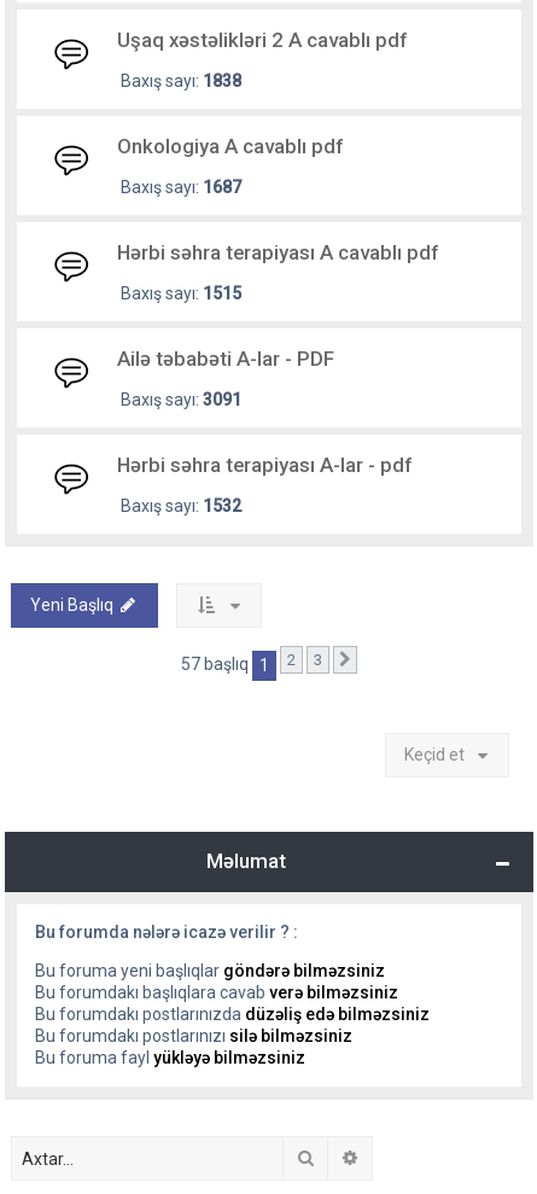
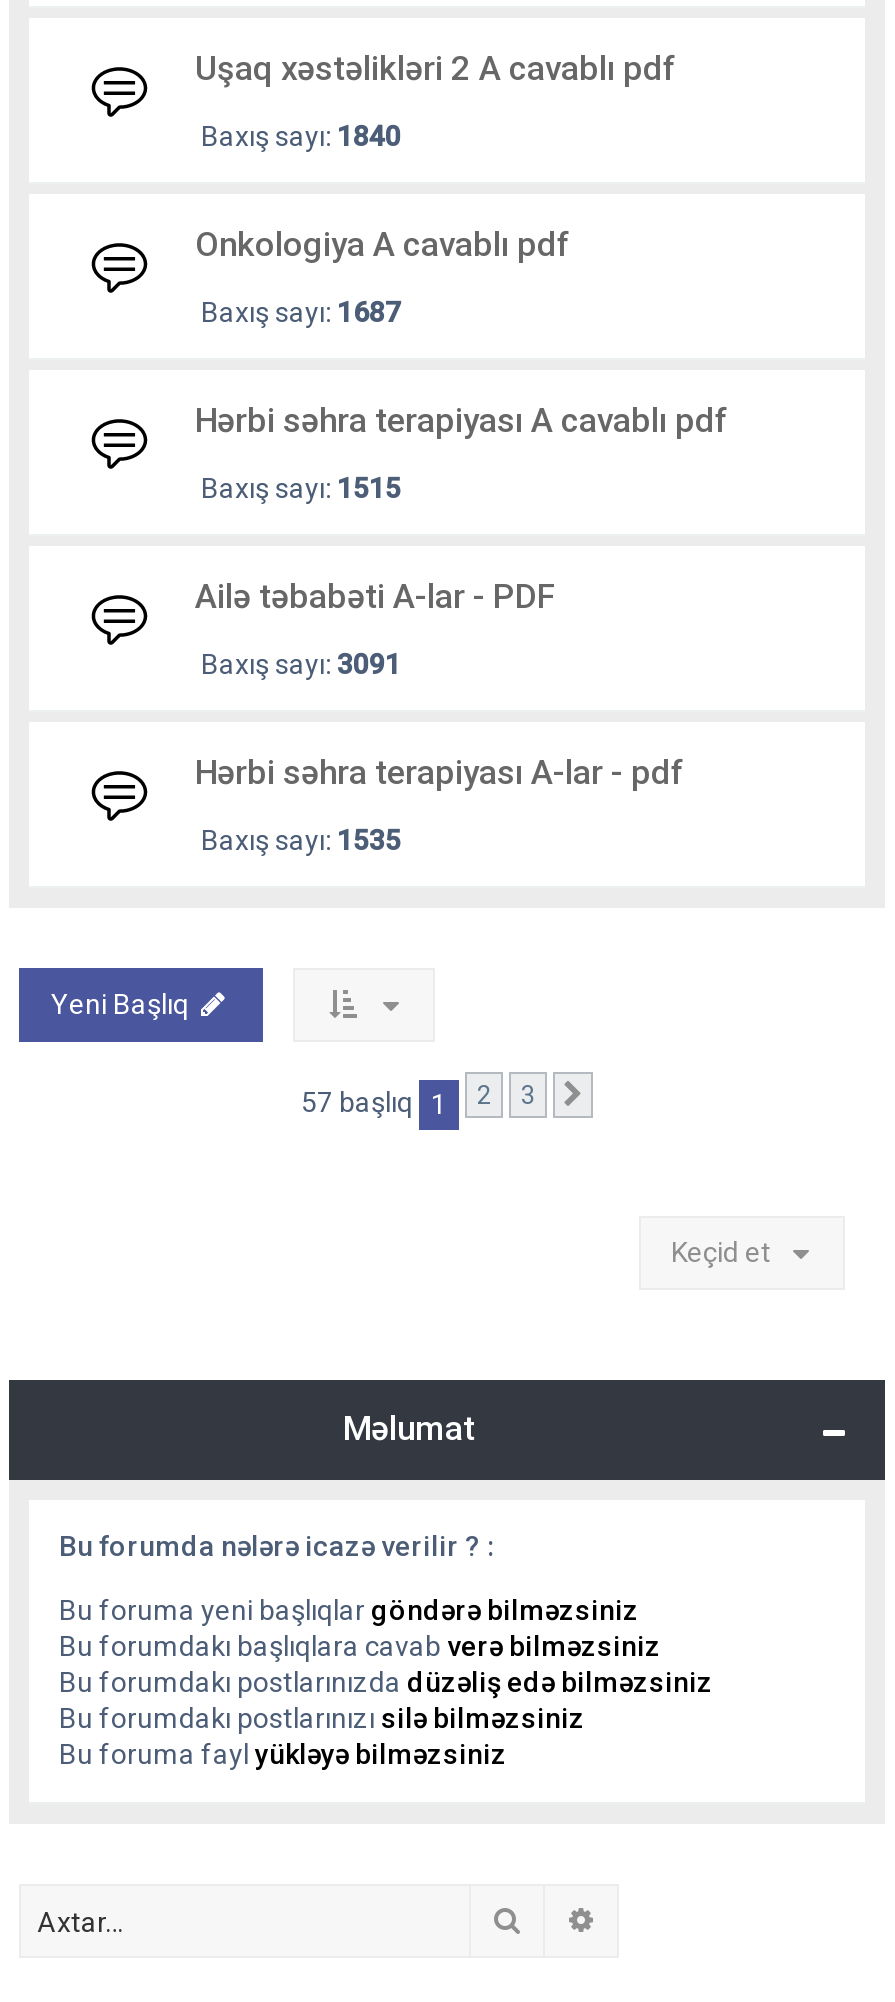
[117,71,241,91] Baxış sayı: 1838 -> [195,120,401,152] Baxış sayı: 1840
[117,496,241,516] Baxış sayı: 1532 -> [195,824,401,856] Baxış sayı: 1535

